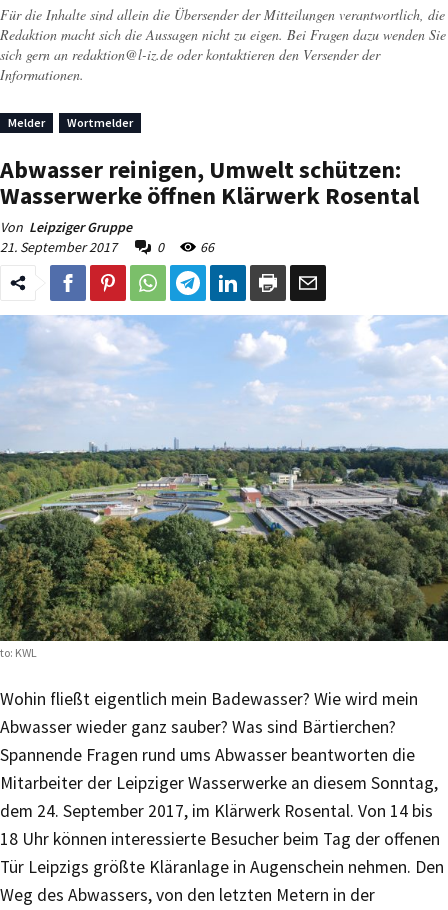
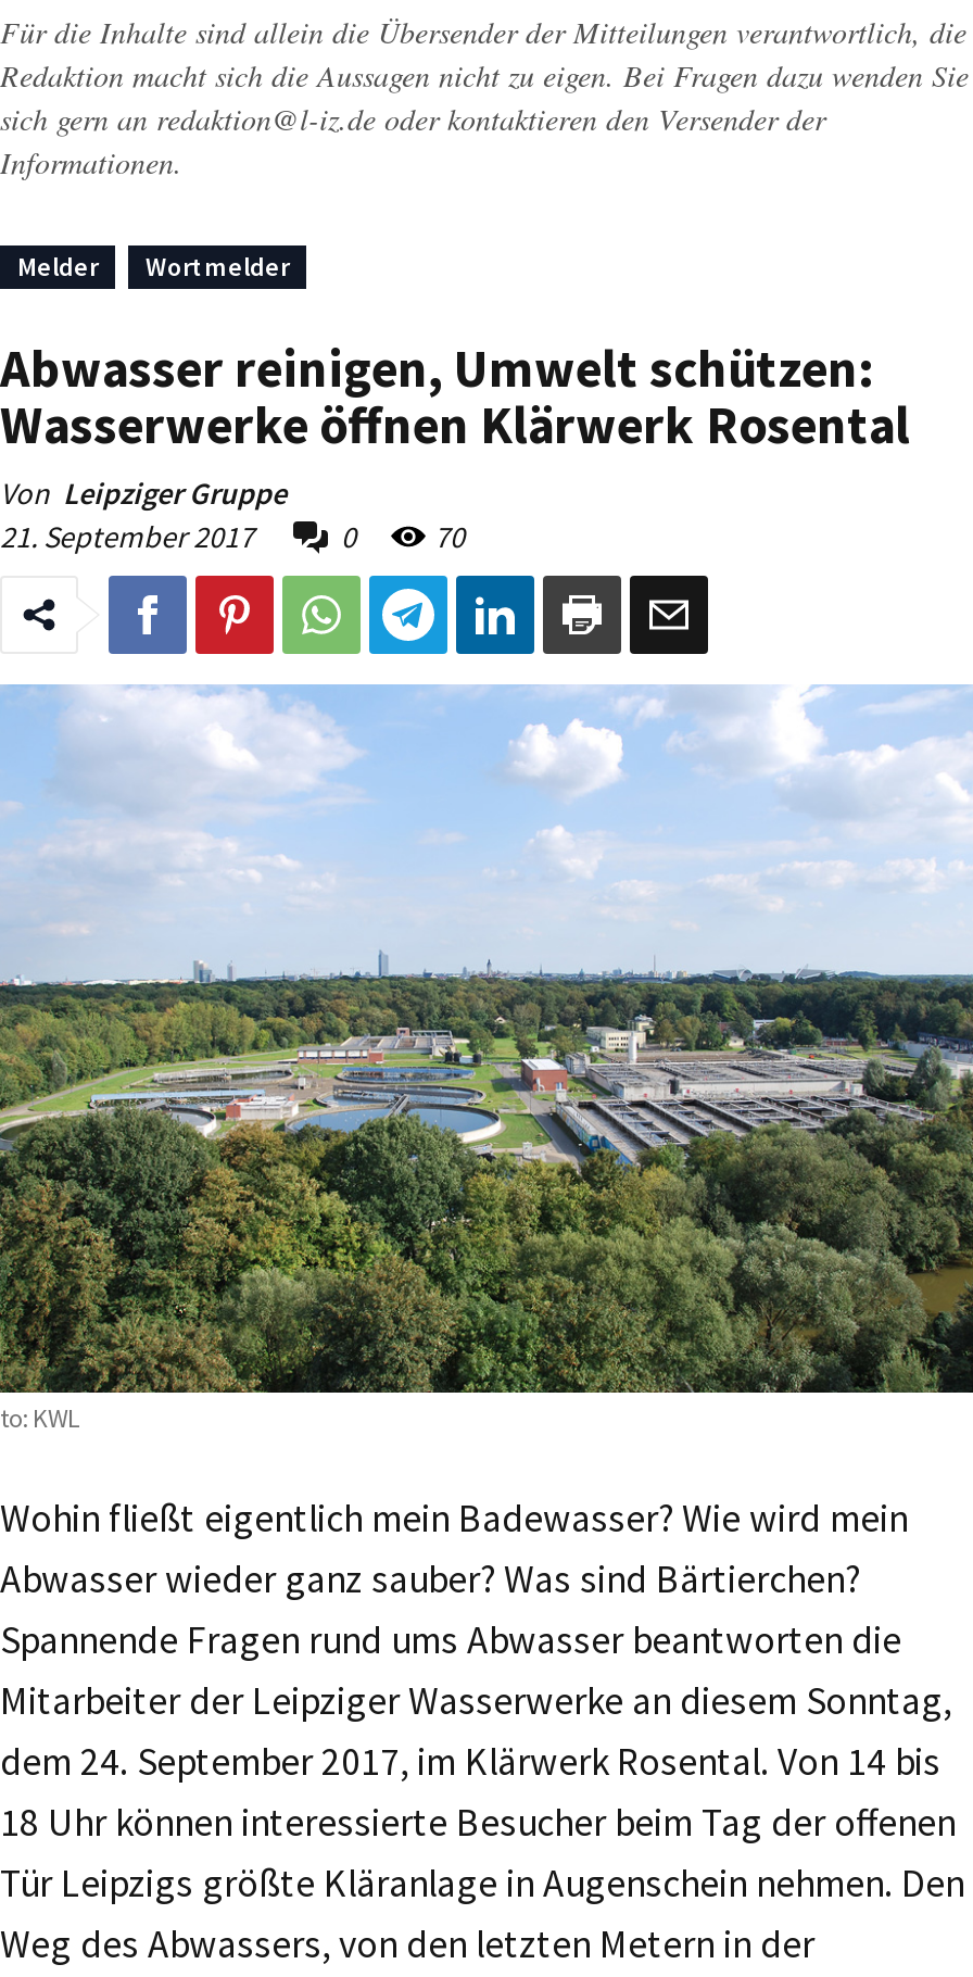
[157,238,214,256] 0 66 -> [341,517,465,556] 0 70

